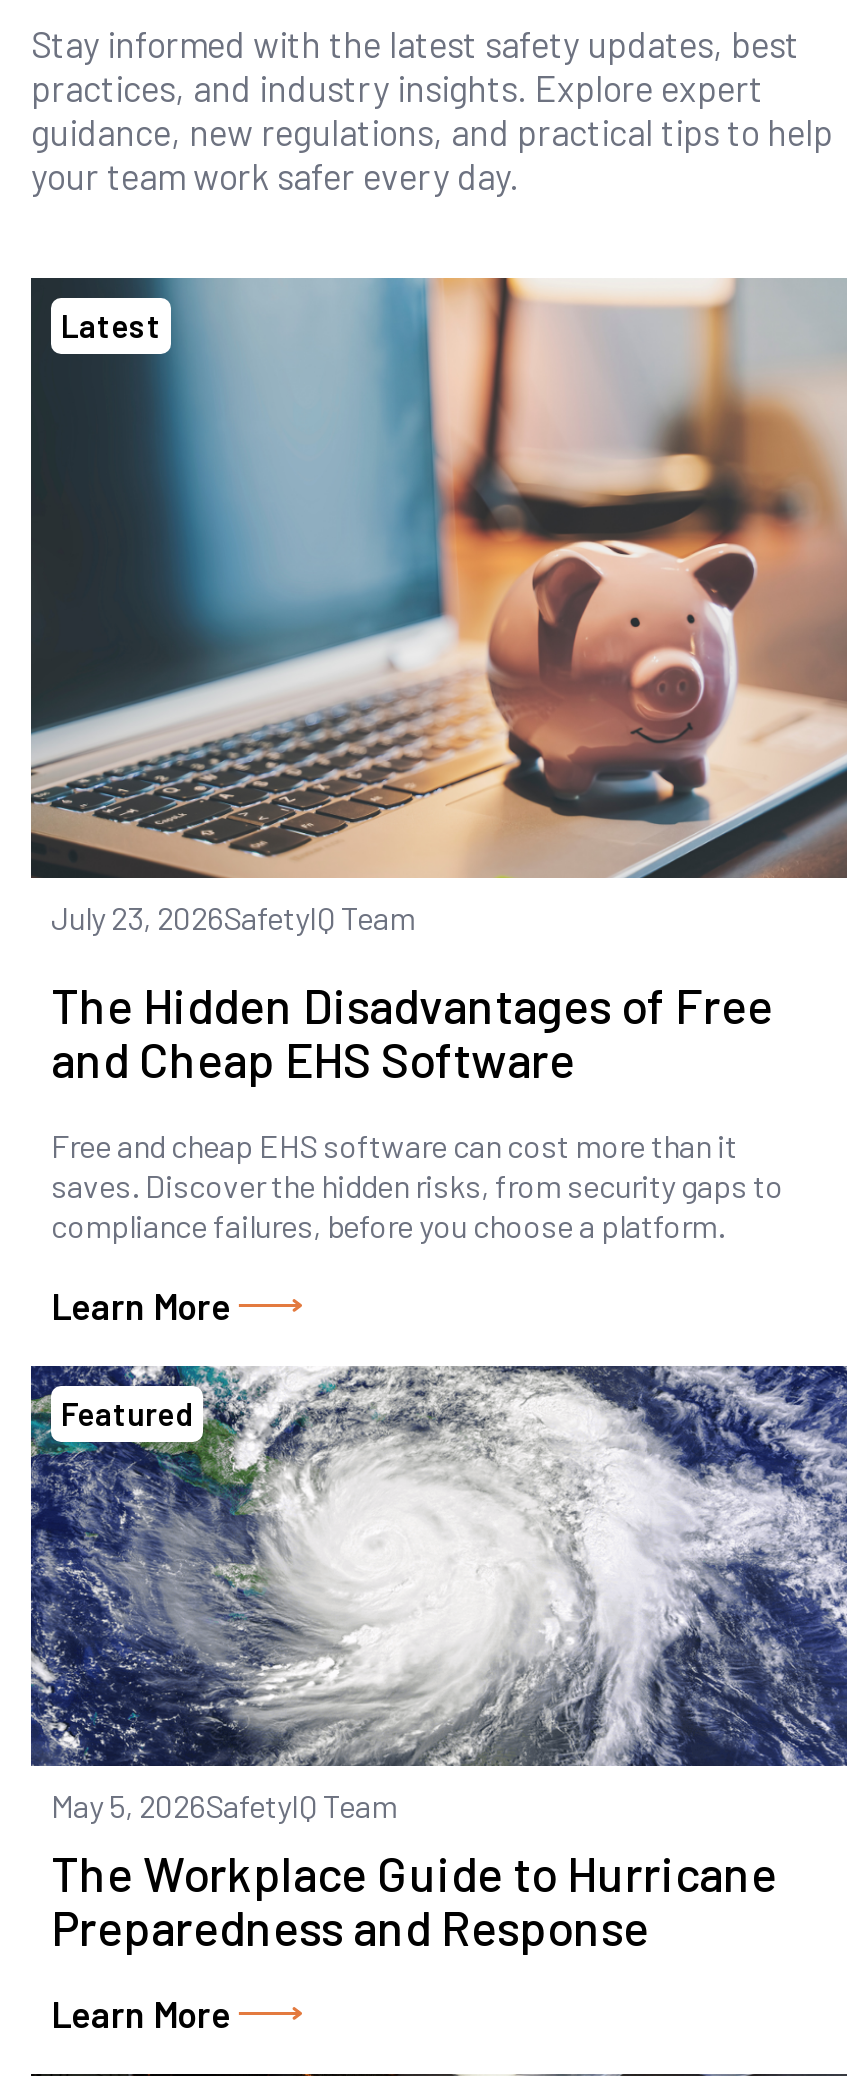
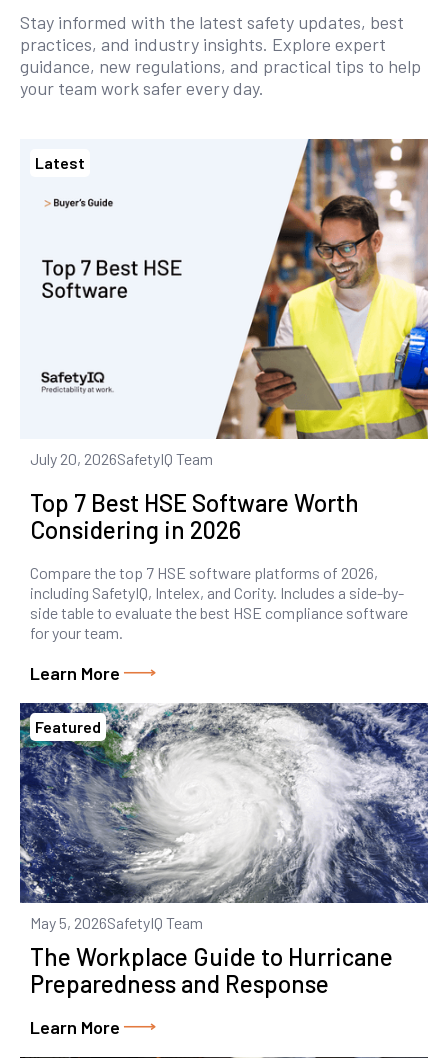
[29,276,849,936] [image] | July 23, 2026SafetyIQ Team -> [20,138,429,468] [image] | July 20, 2026SafetyIQ Team
[51,976,773,1088] The Hidden Disadvantages of Free | and Cheap EHS Software -> [30,488,359,544] Top 7 Best HSE Software Worth | Considering in 2026
[51,1126,783,1244] Free and cheap EHS software can cost more than it | saves. Discover the hidden risks, from security gaps to | compliance failures, before you choose a platform. -> [30,563,408,642] Compare the top 7 HSE software platforms of 2026, | including SafetyIQ, Intelex, and Cority. Includes a side-by- | side table to evaluate the best HSE compliance software | for your team.

